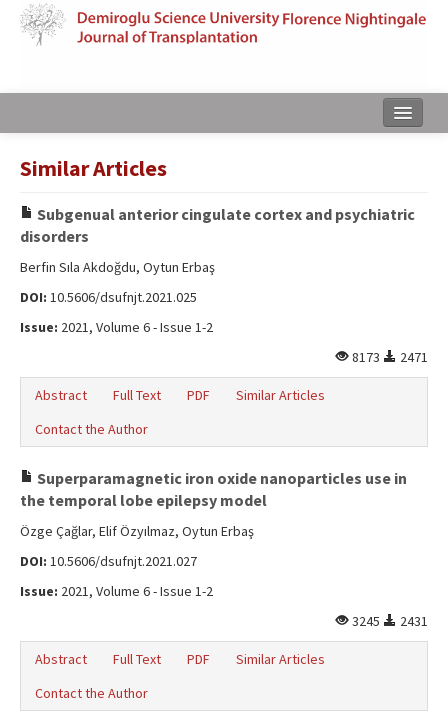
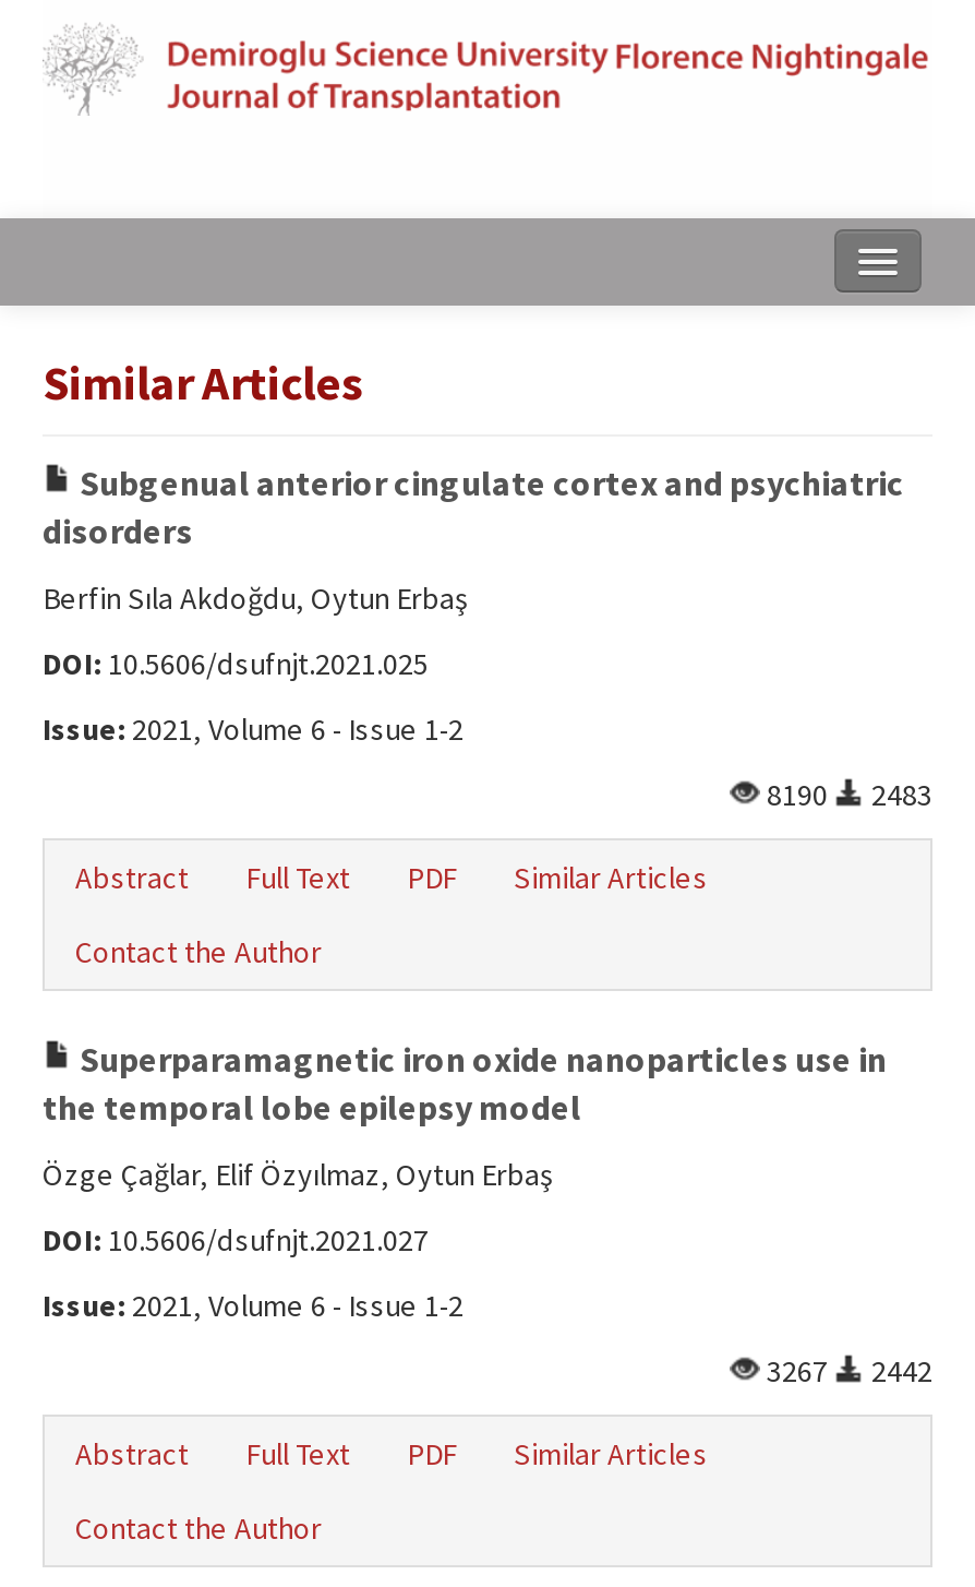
[349,348,383,366] 8173 -> [760,775,834,814] 8190
[397,348,428,366] 2471 -> [865,775,932,814] 2483
[349,612,383,630] 3245 -> [760,1351,834,1391] 3267
[397,612,428,630] 2431 -> [865,1351,932,1391] 2442

